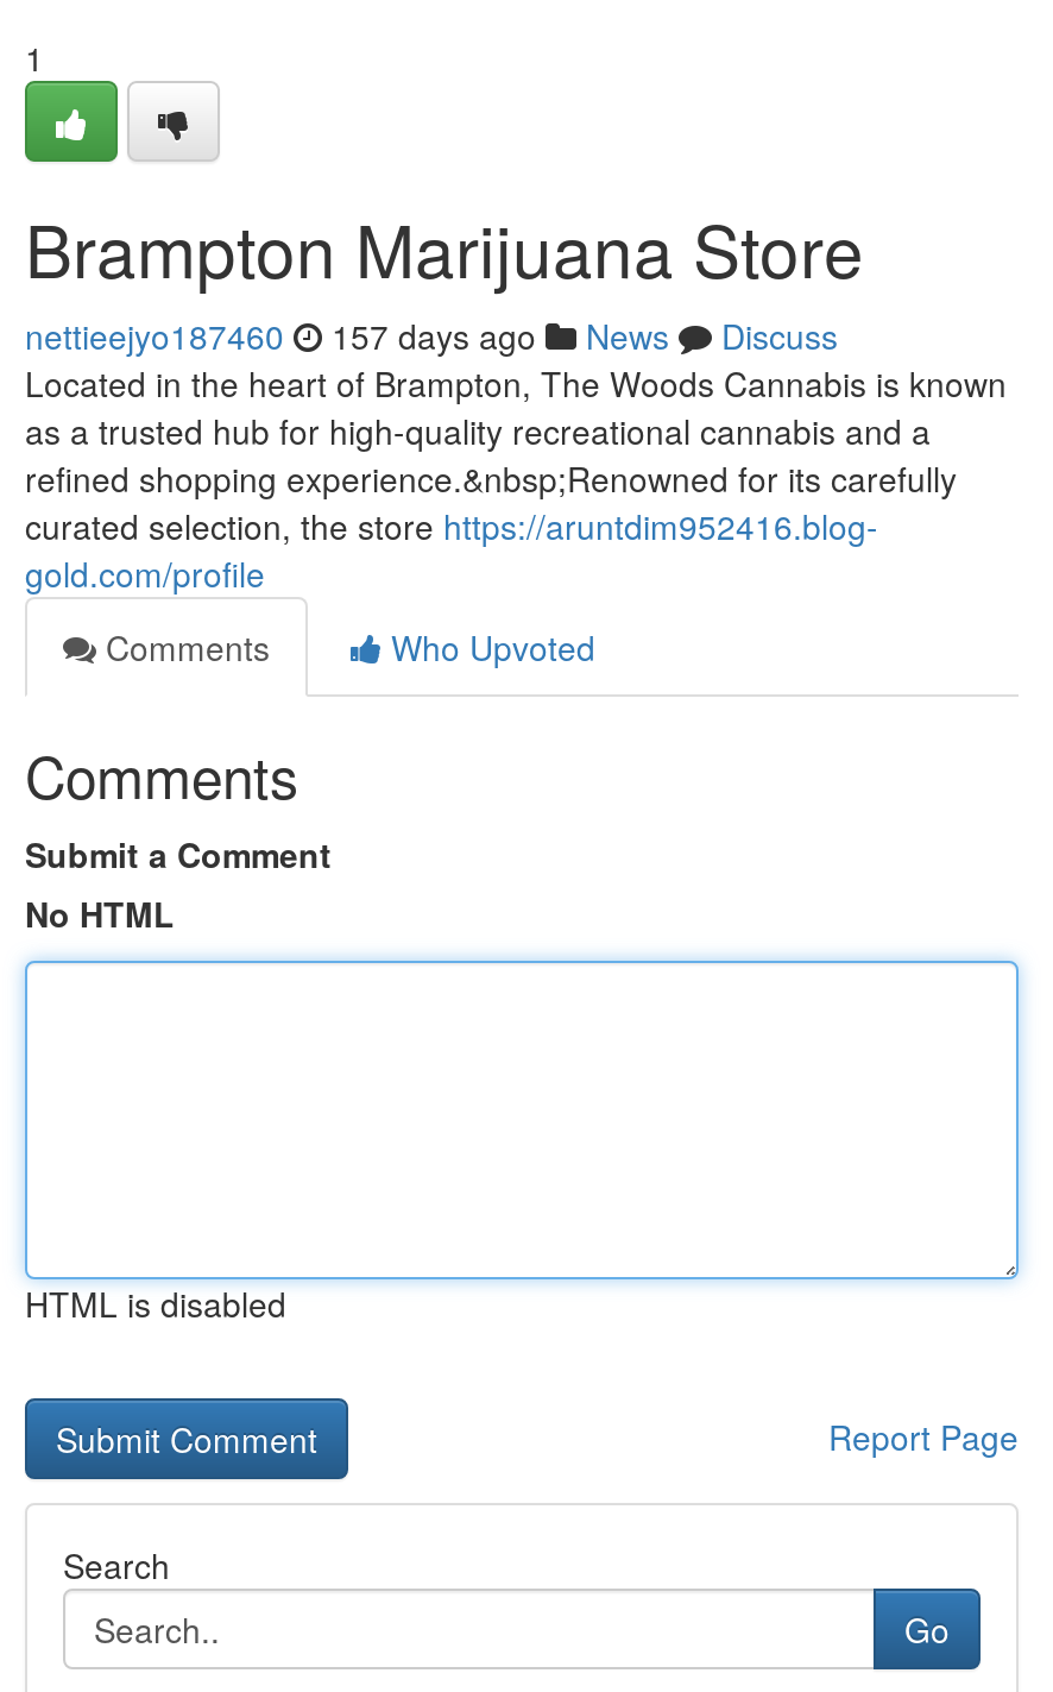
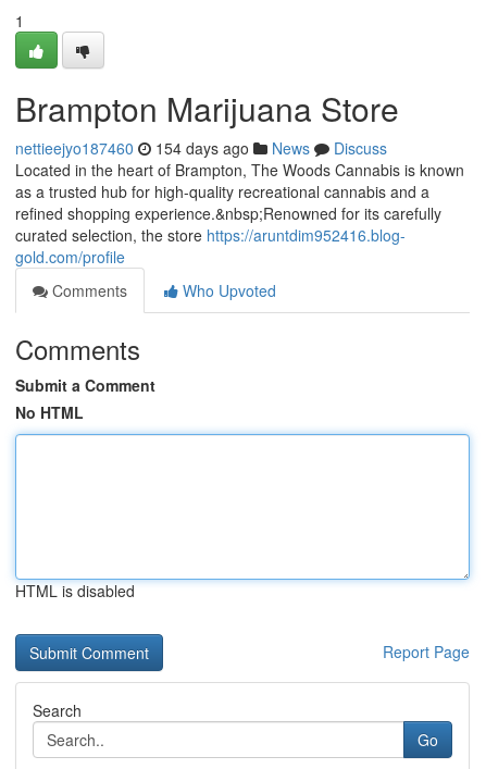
[25,312,838,359] nettieejyo187460 157 days ago News Discuss -> [15,137,387,159] nettieejyo187460 154 days ago News Discuss

